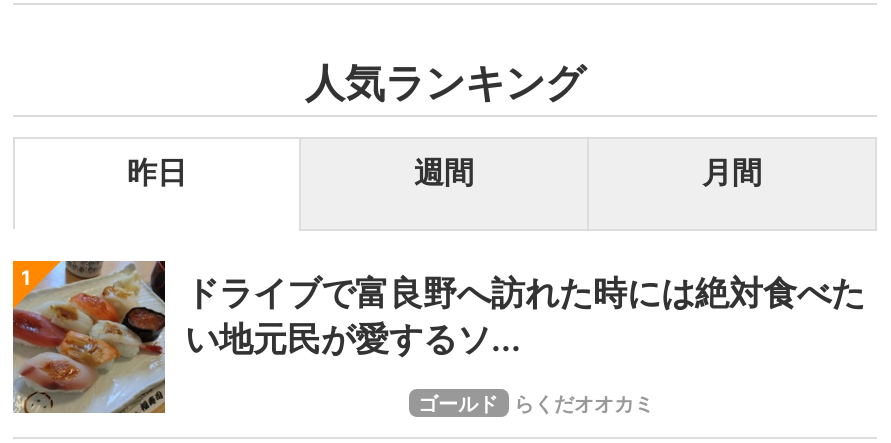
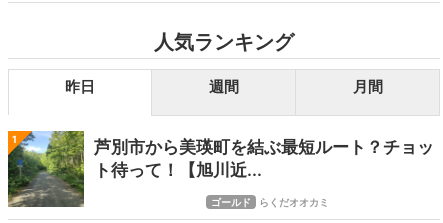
[11,258,865,414] [image] | ドライブで富良野へ訪れた時には絶対食べた | い地元民が愛するソ... -> [7,130,434,208] [image] | 芦別市から美瑛町を結ぶ最短ルート？チョッ | ト待って！【旭川近...

